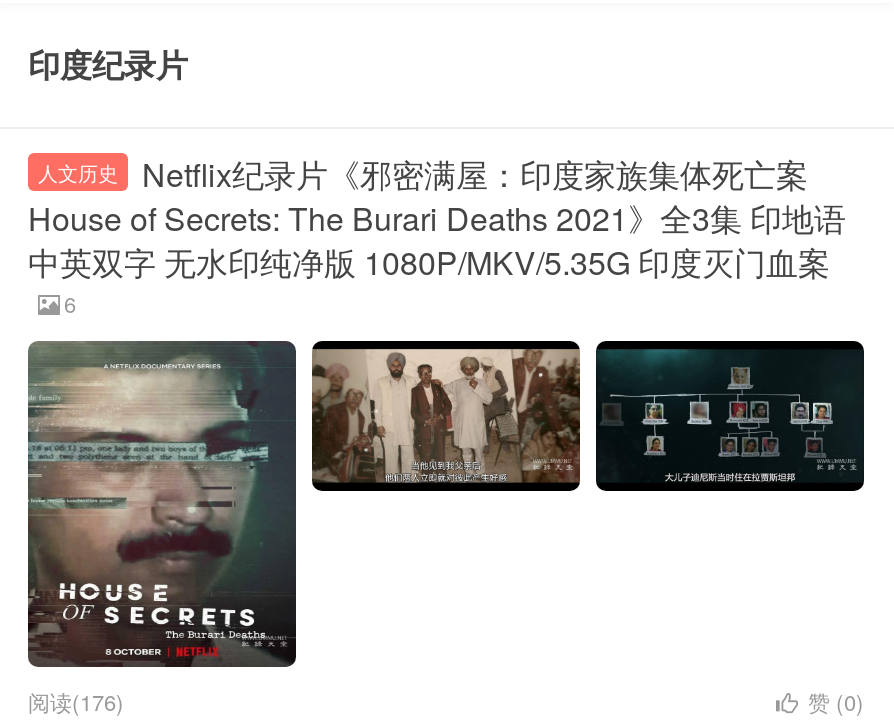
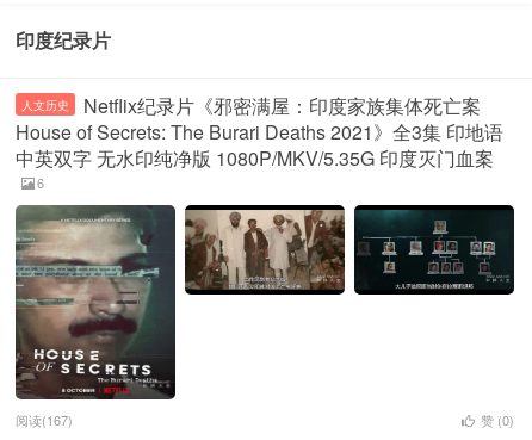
[28,685,124,717] 阅读(176) -> [16,410,73,429] 阅读(167)

